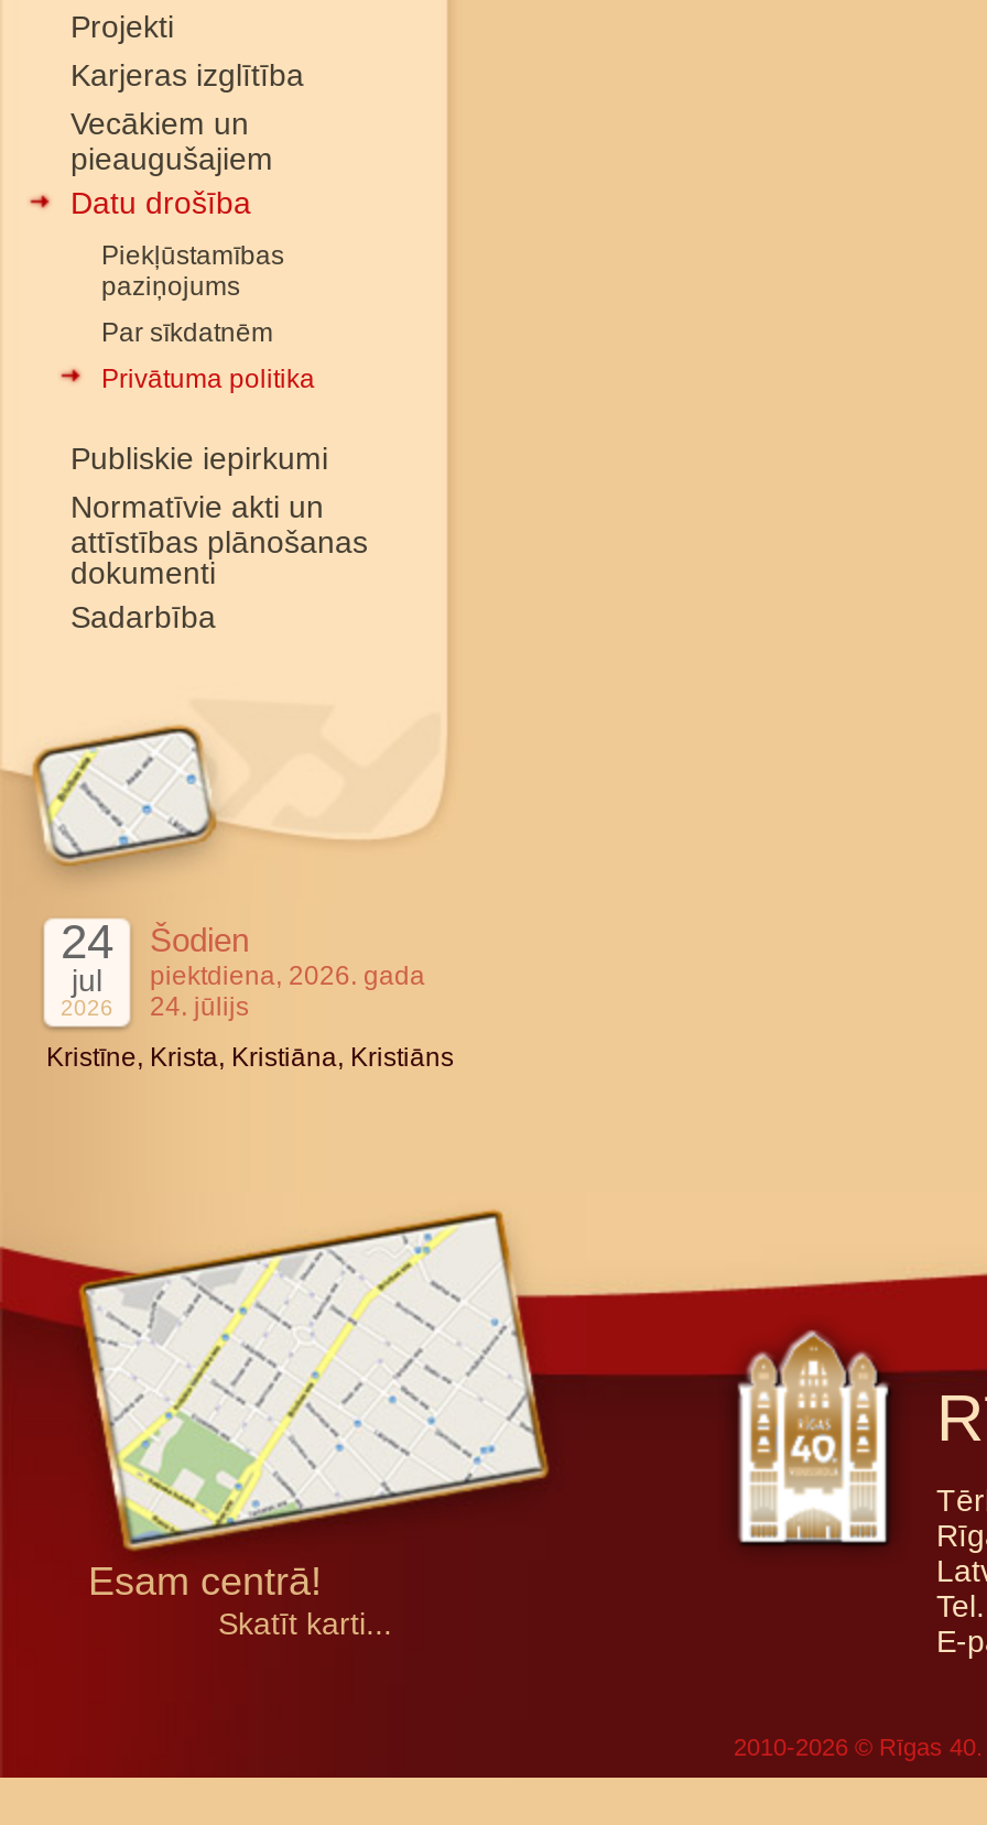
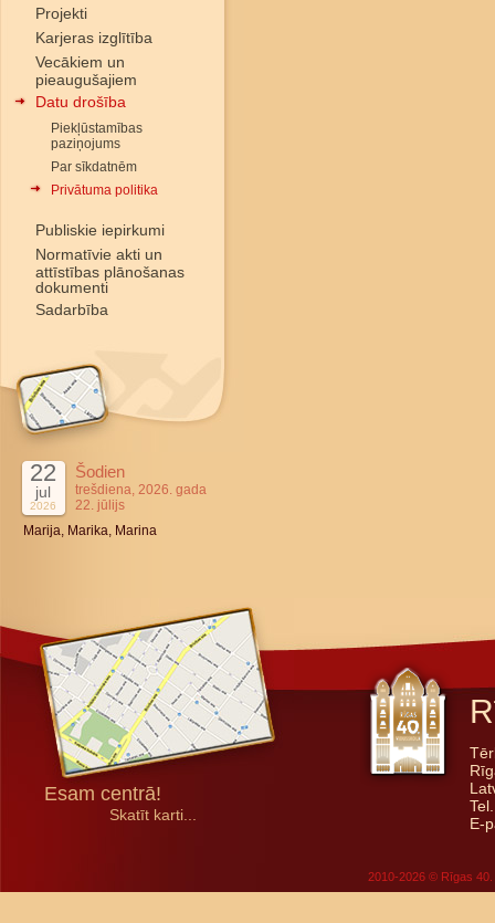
[61,914,249,969] 24 Šodien -> [30,459,125,486] 22 Šodien
[150,960,425,1022] piektdiena, 2026. gada | 24. jūlijs -> [75,482,207,513] trešdiena, 2026. gada | 22. jūlijs
[46,1042,454,1073] Kristīne, Krista, Kristiāna, Kristiāns -> [23,523,157,538] Marija, Marika, Marina

